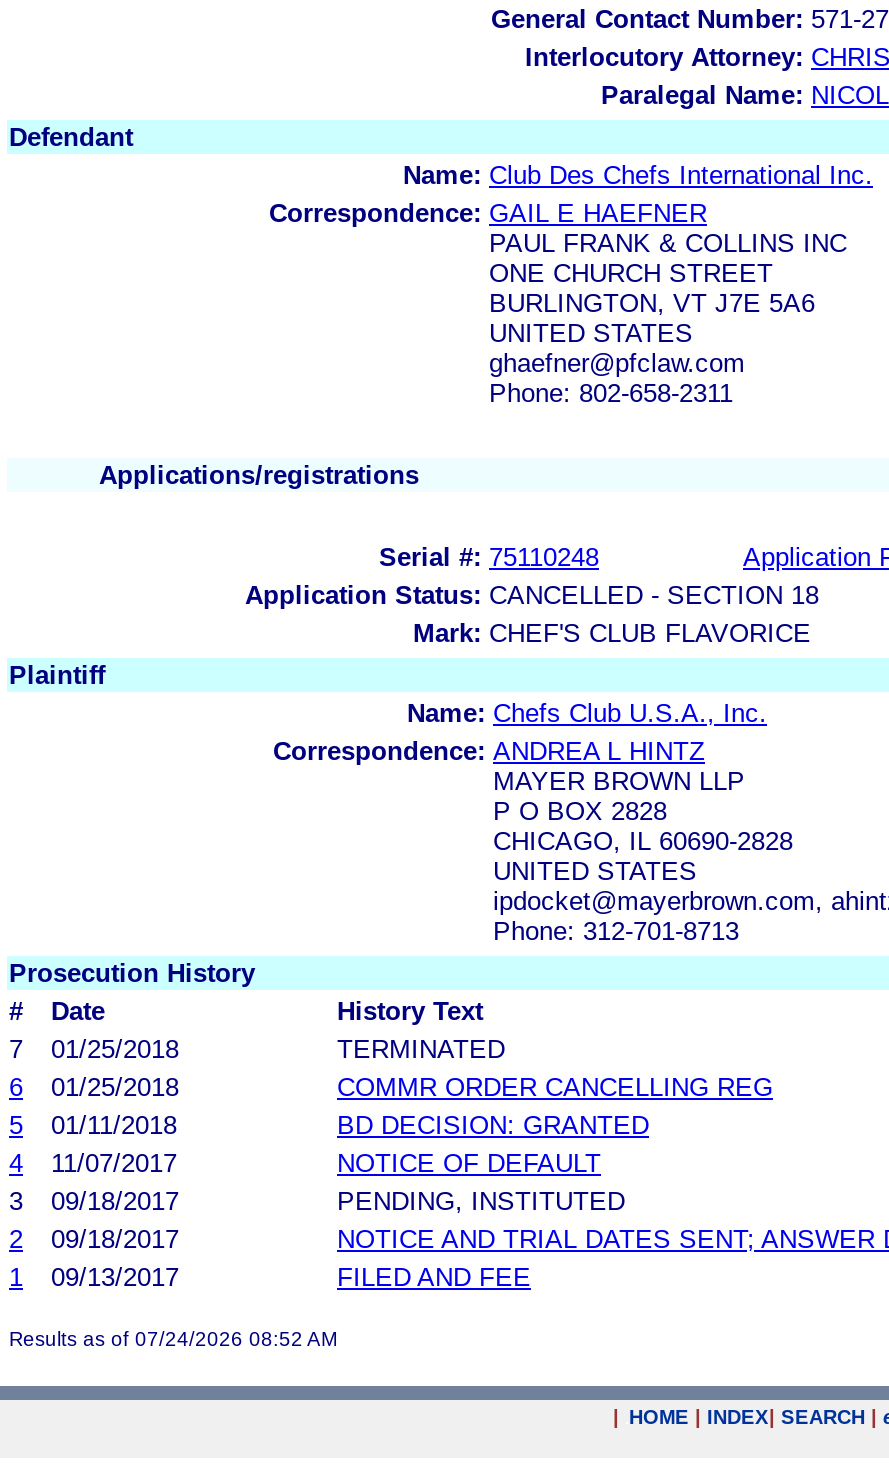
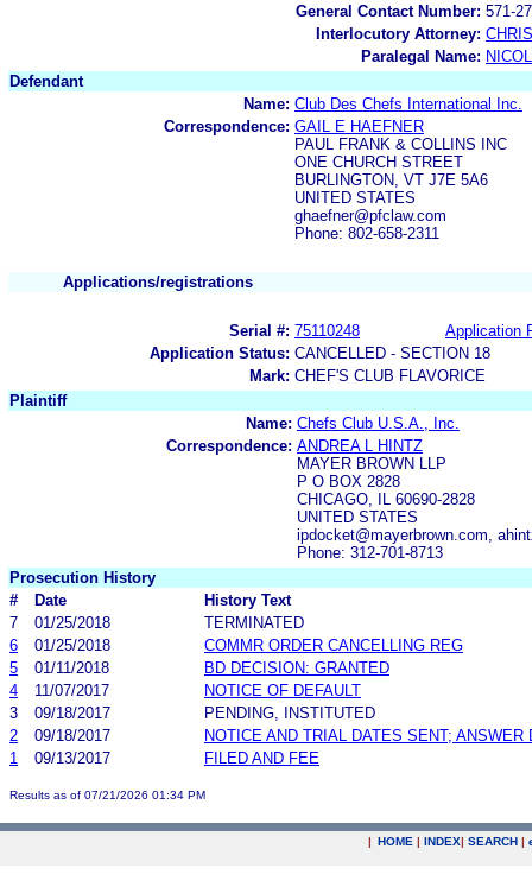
[9,1328,337,1350] Results as of 07/24/2026 08:52 AM -> [9,788,205,801] Results as of 07/21/2026 01:34 PM

